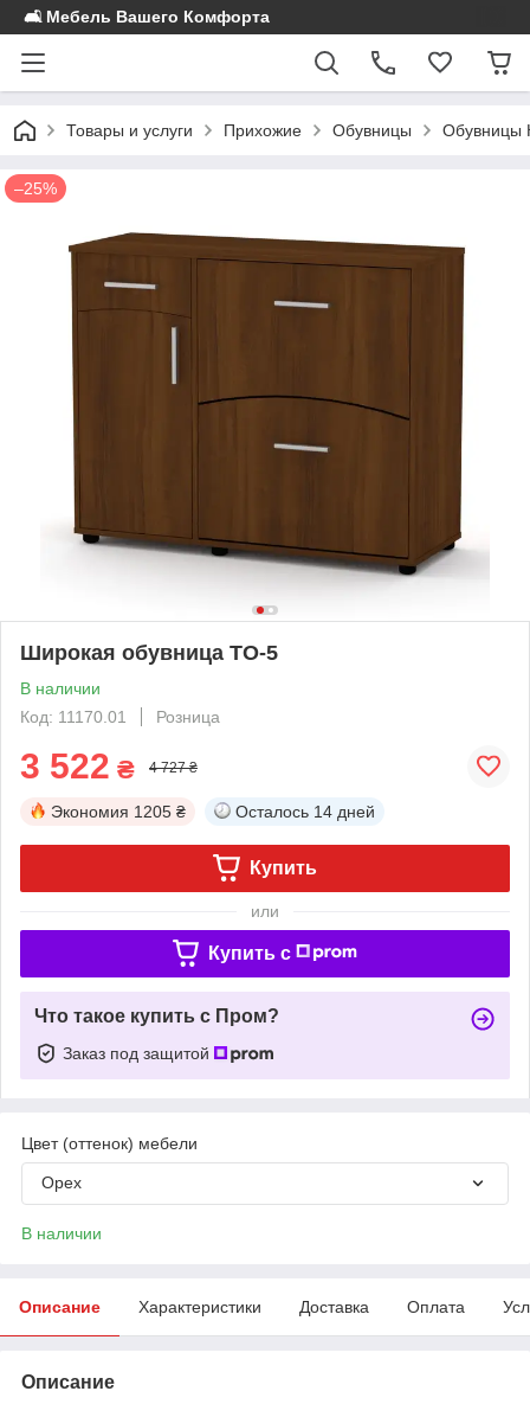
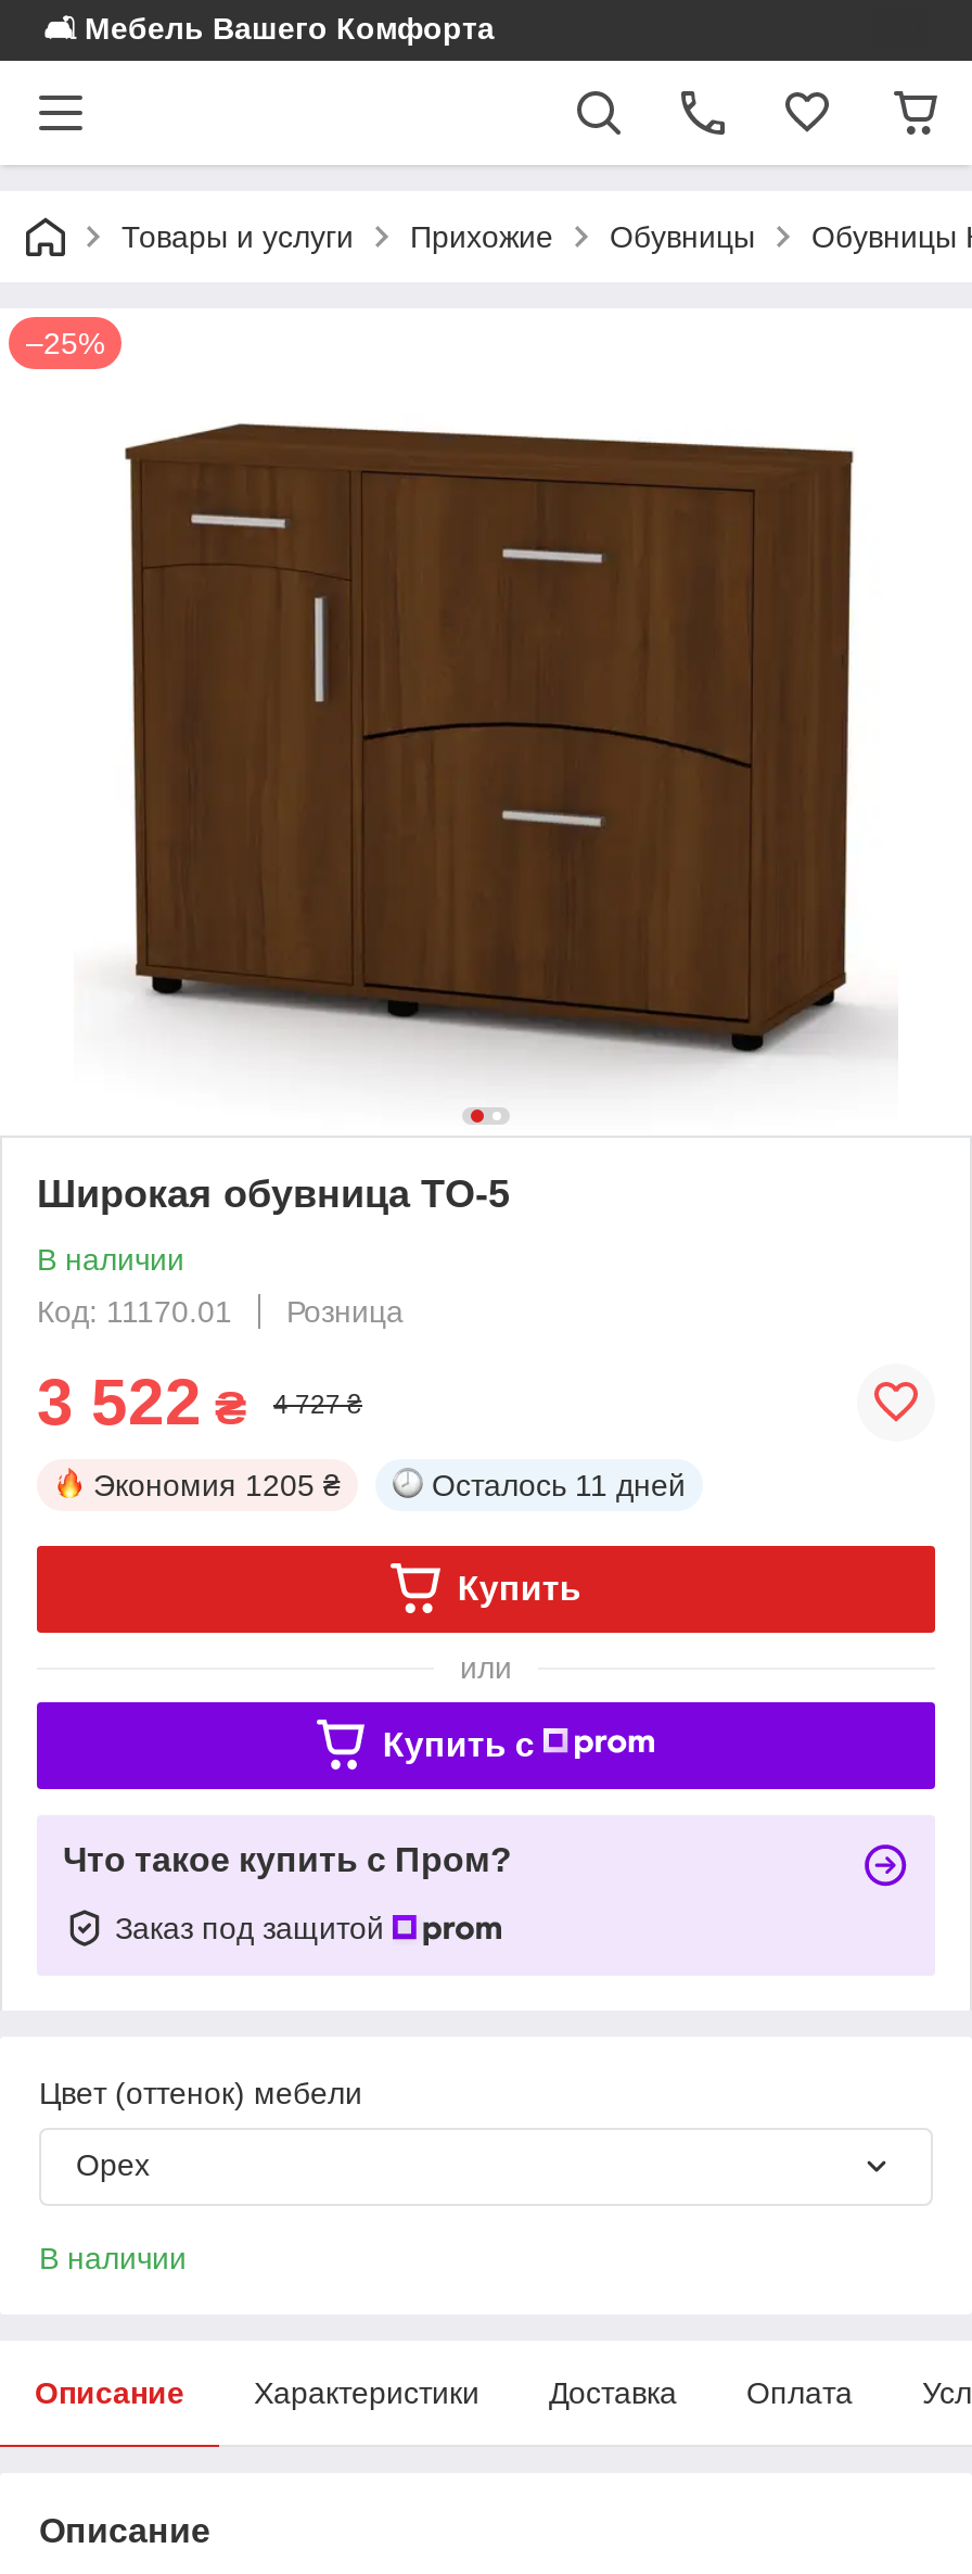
[235,802,375,821] Осталось 14 дней -> [432,1467,686,1502] Осталось 11 дней

